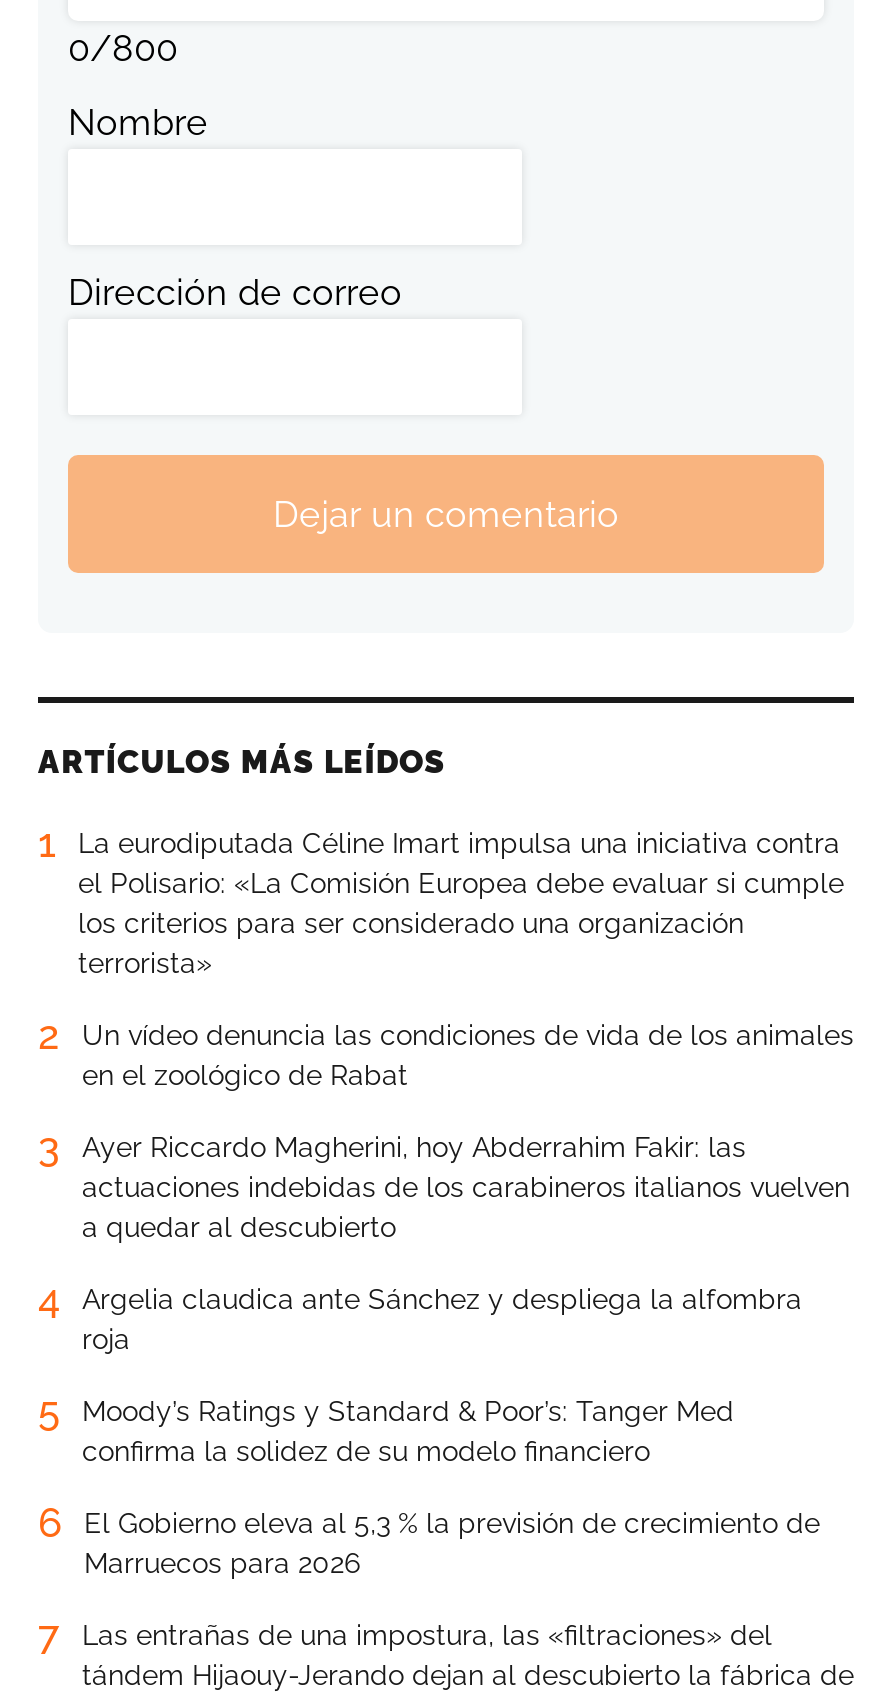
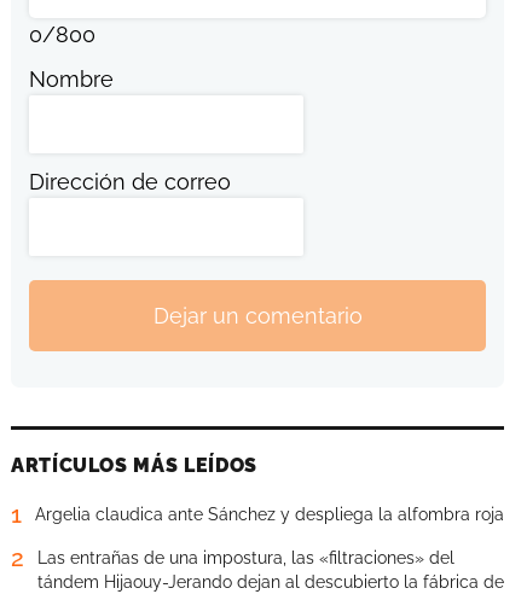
[78,828,844,980] La eurodiputada Céline Imart impulsa una iniciativa contra | el Polisario: «La Comisión Europea debe evaluar si cumple | los criterios para ser considerado una organización | terrorista» -> [35,505,504,524] Argelia claudica ante Sánchez y despliega la alfombra roja
[38,1020,854,1660] Un vídeo denuncia las condiciones de vida de los animales | en el zoológico de Rabat | 3 | Ayer Riccardo Magherini, hoy Abderrahim Fakir: las | actuaciones indebidas de los carabineros italianos vuelven | a quedar al descubierto | 4 | Argelia claudica ante Sánchez y despliega la alfombra | roja | 5 | Moody’s Ratings y Standard & Poor’s: Tanger Med | confirma la solidez de su modelo financiero | 6 | El Gobierno eleva al 5,3 % la previsión de crecimiento de | Marruecos para 2026 | 7 -> none

